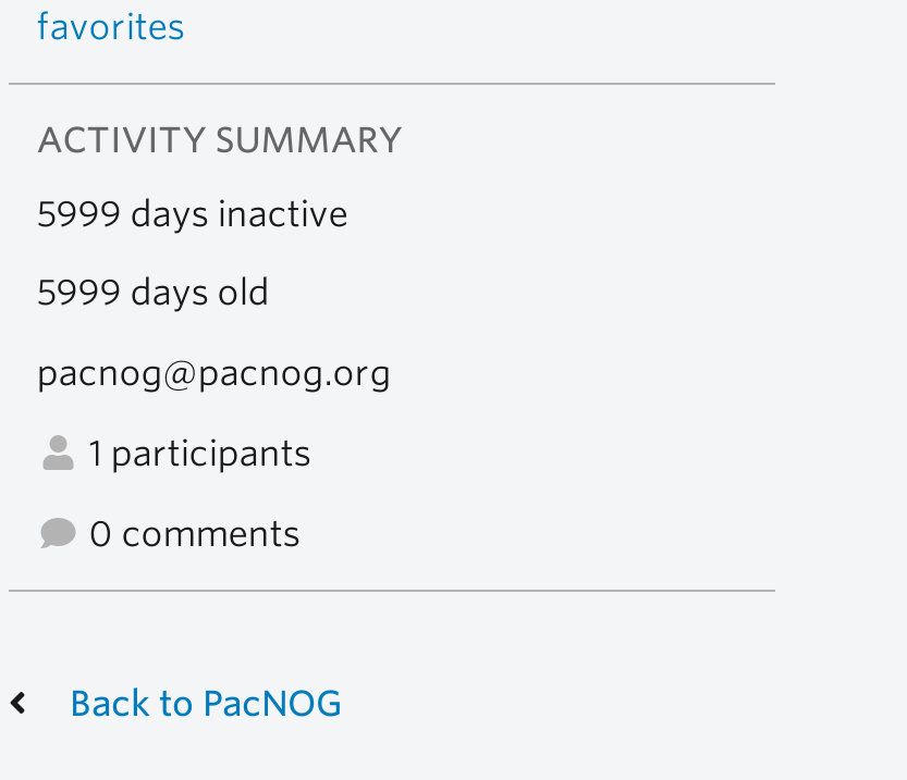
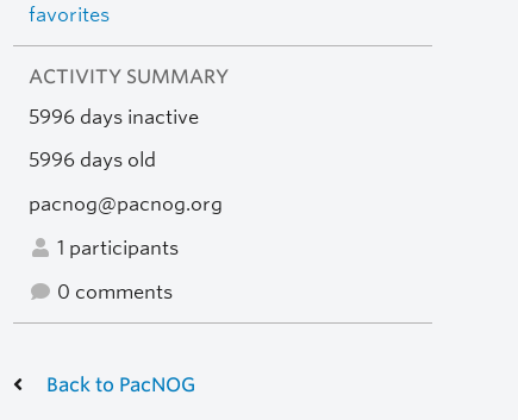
[37,193,348,234] 5999 days inactive -> [28,105,199,128] 5996 days inactive
[37,273,270,314] 5999 days old -> [28,149,156,172] 5996 days old

